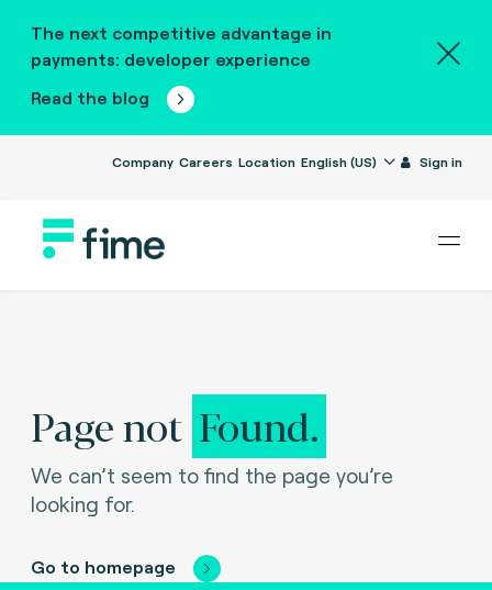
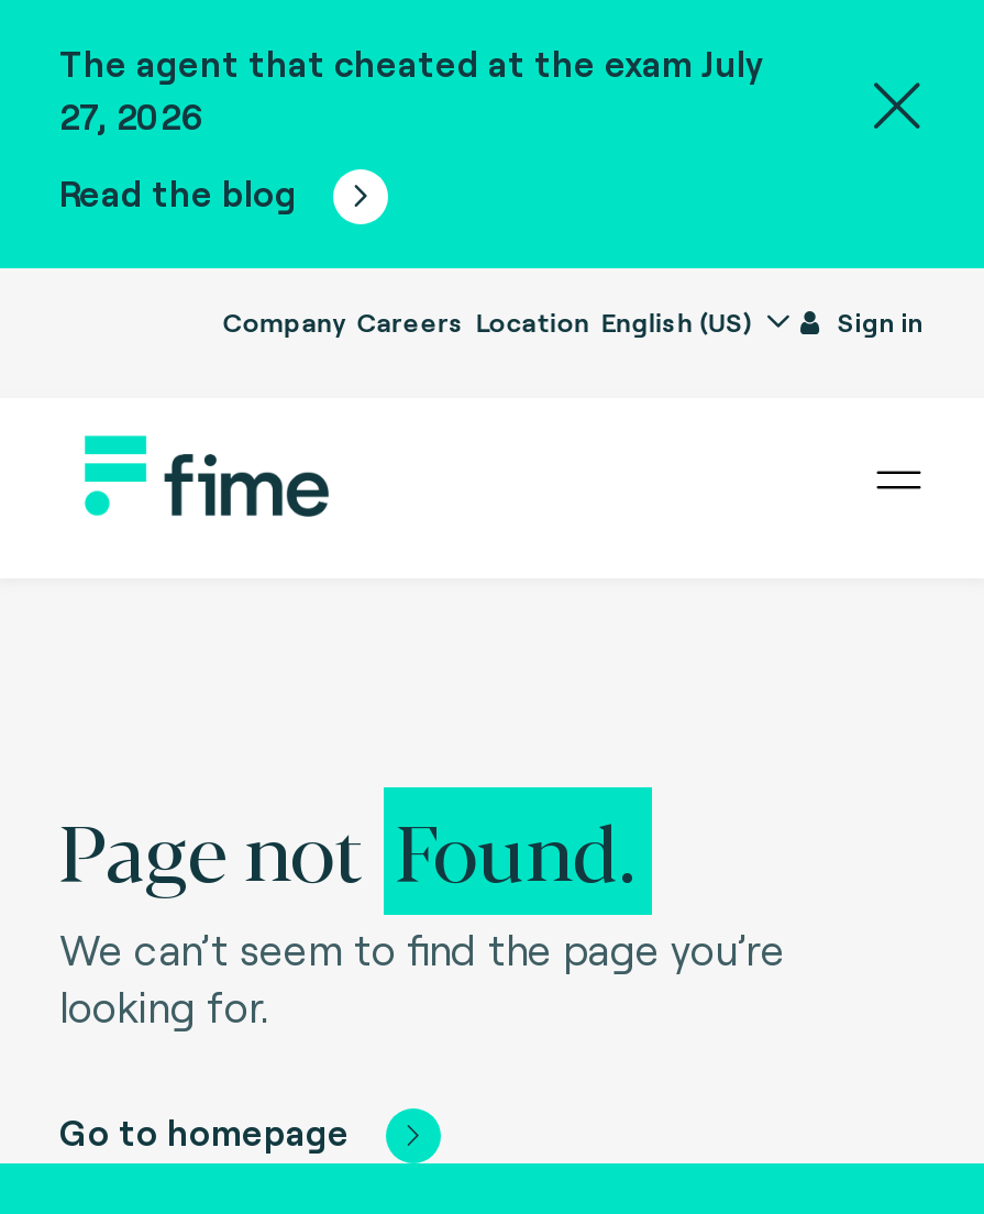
[30,22,331,69] The next competitive advantage in | payments: developer experience -> [59,42,763,136] The agent that cheated at the exam July | 27, 2026

